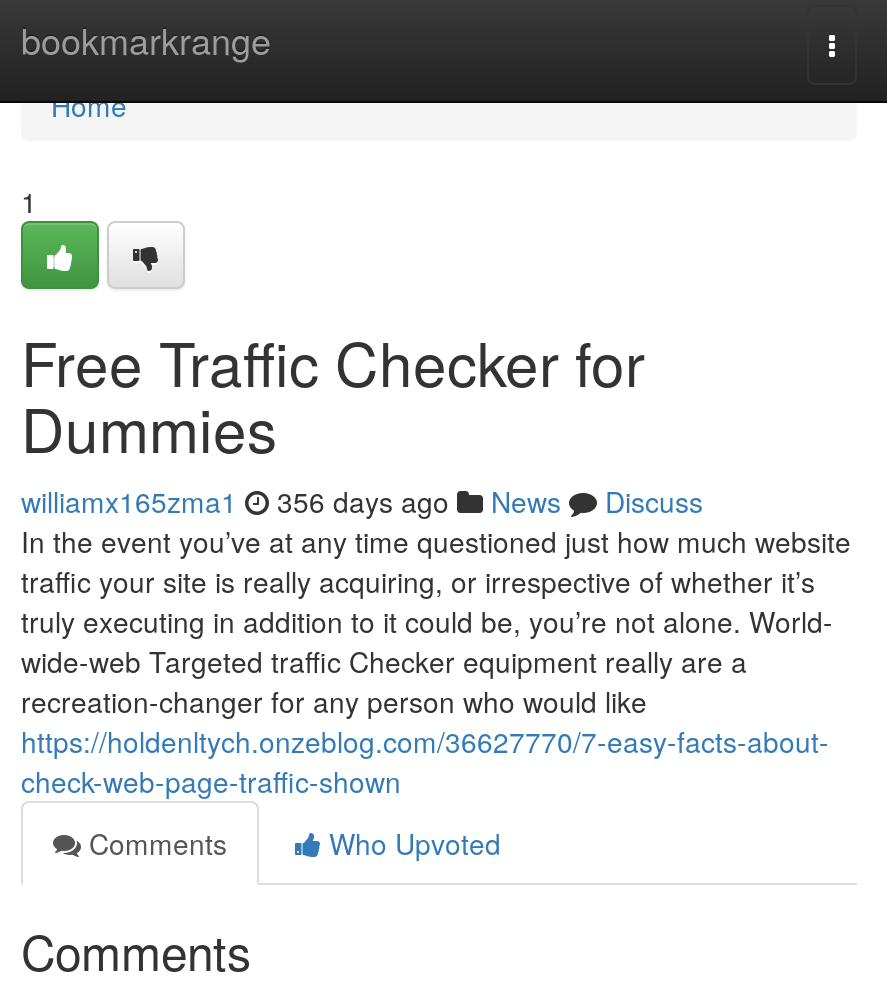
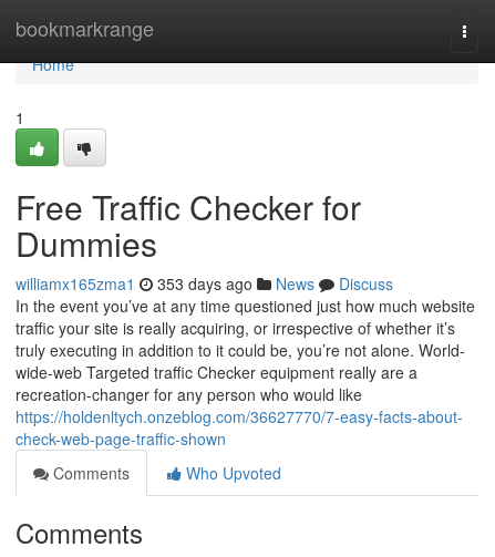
[21,481,703,521] williamx165zma1 356 days ago News Discuss -> [16,272,393,295] williamx165zma1 353 days ago News Discuss

